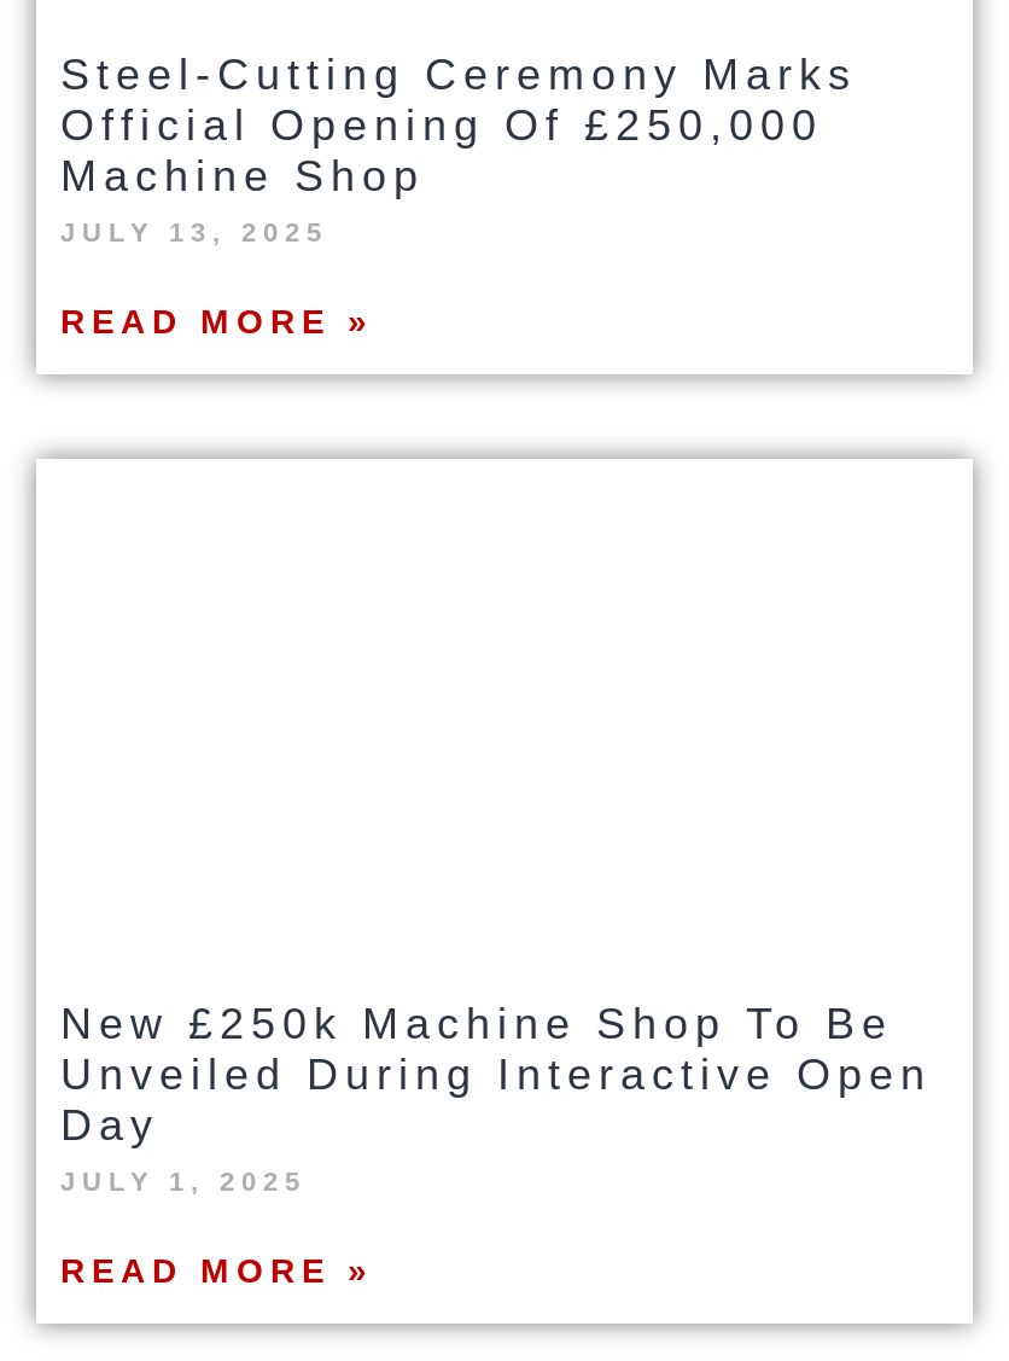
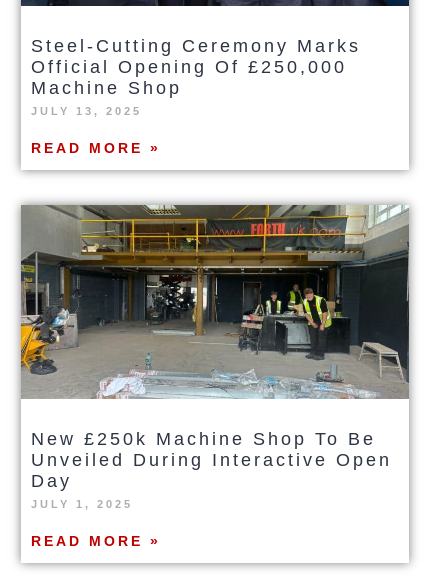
none -> [20,204,410,400] [image]

